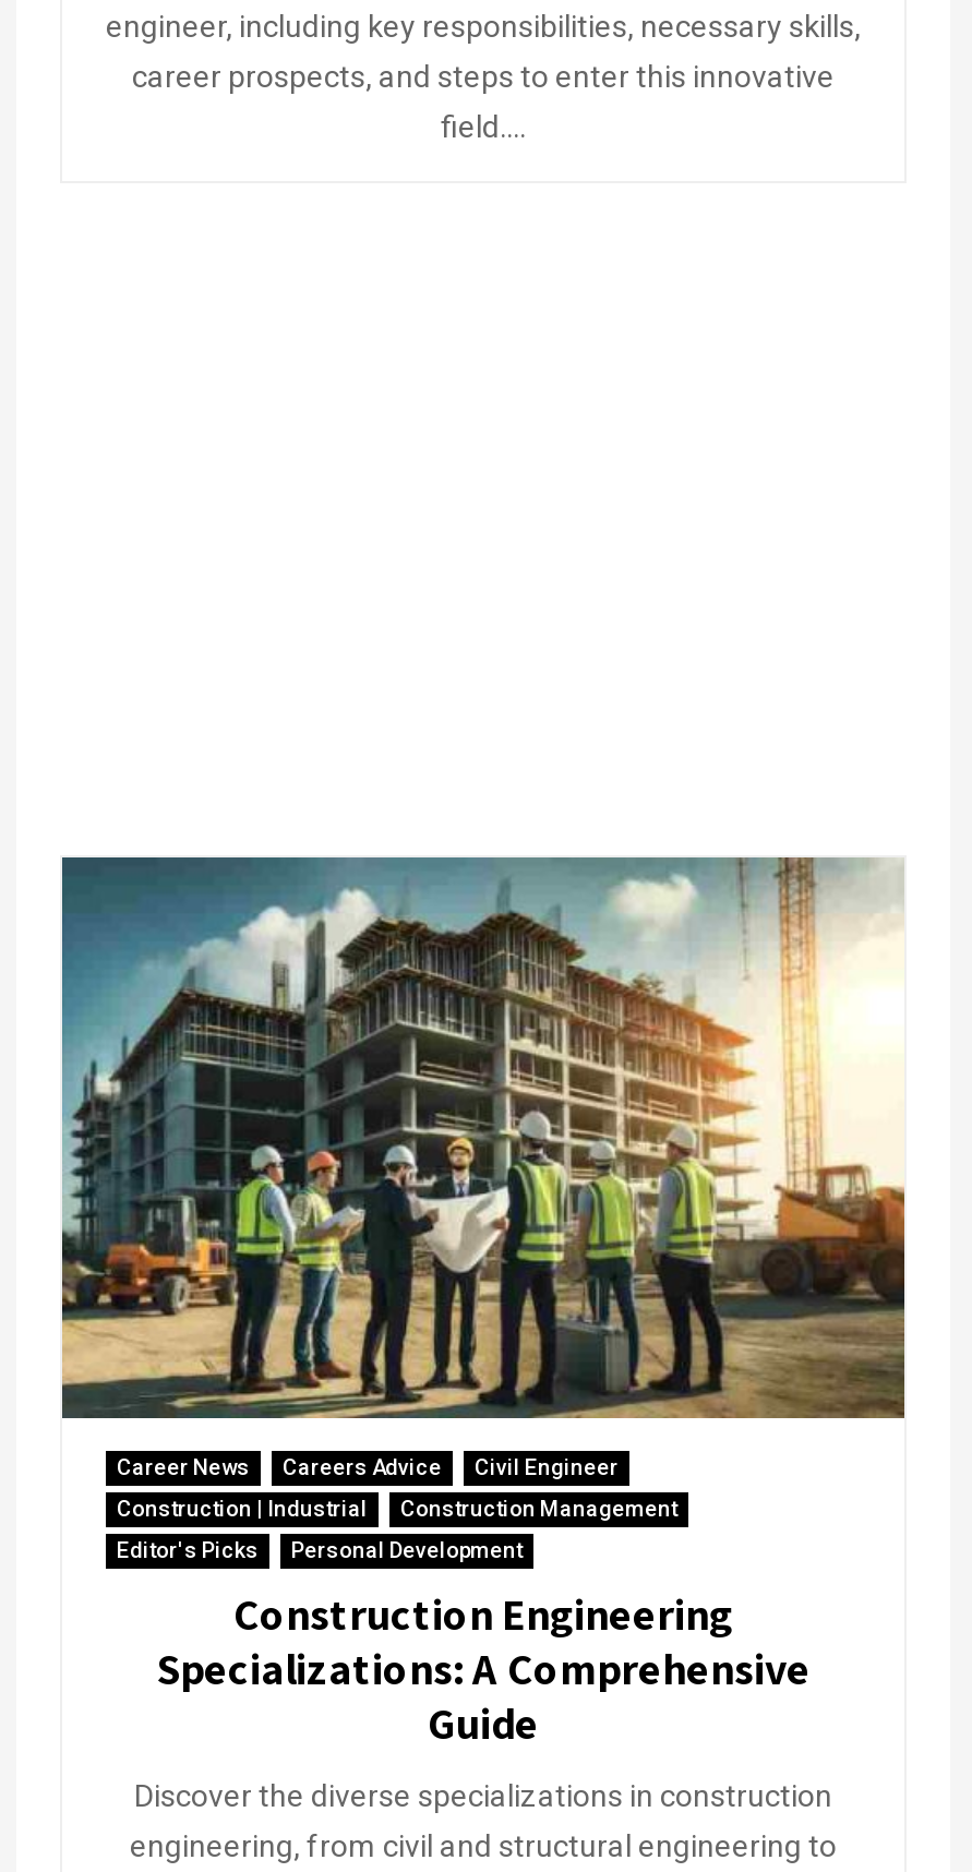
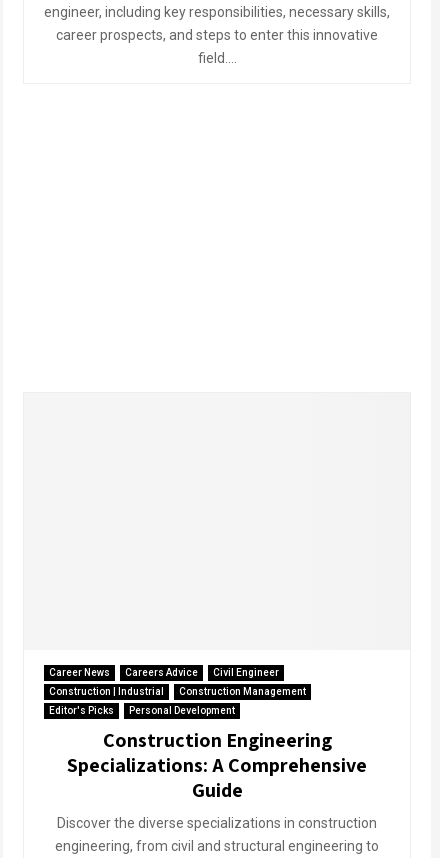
[60,855,907,1420] [image] -> none

